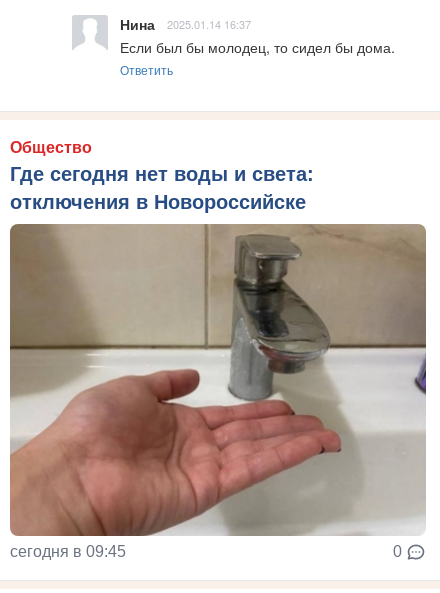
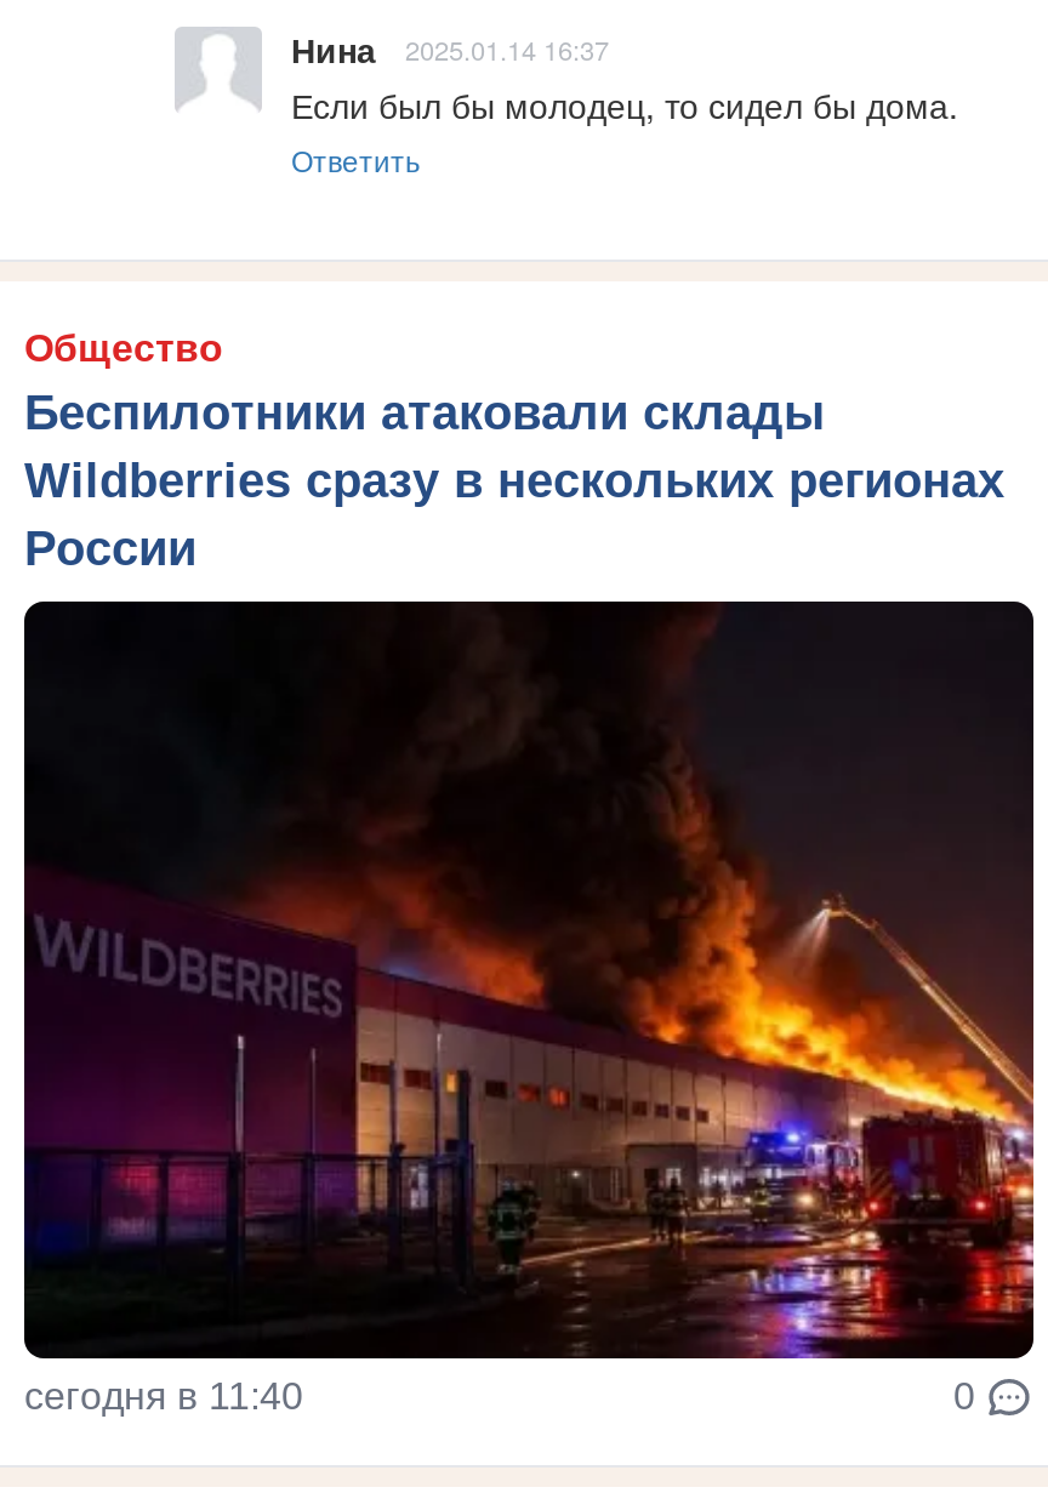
[10,163,314,213] Где сегодня нет воды и света: | отключения в Новороссийске -> [24,386,1004,575] Беспилотники атаковали склады | Wildberries сразу в нескольких регионах | России
[9,223,427,560] [image] | сегодня в 09:45 -> [22,599,1036,1417] [image] | сегодня в 11:40

